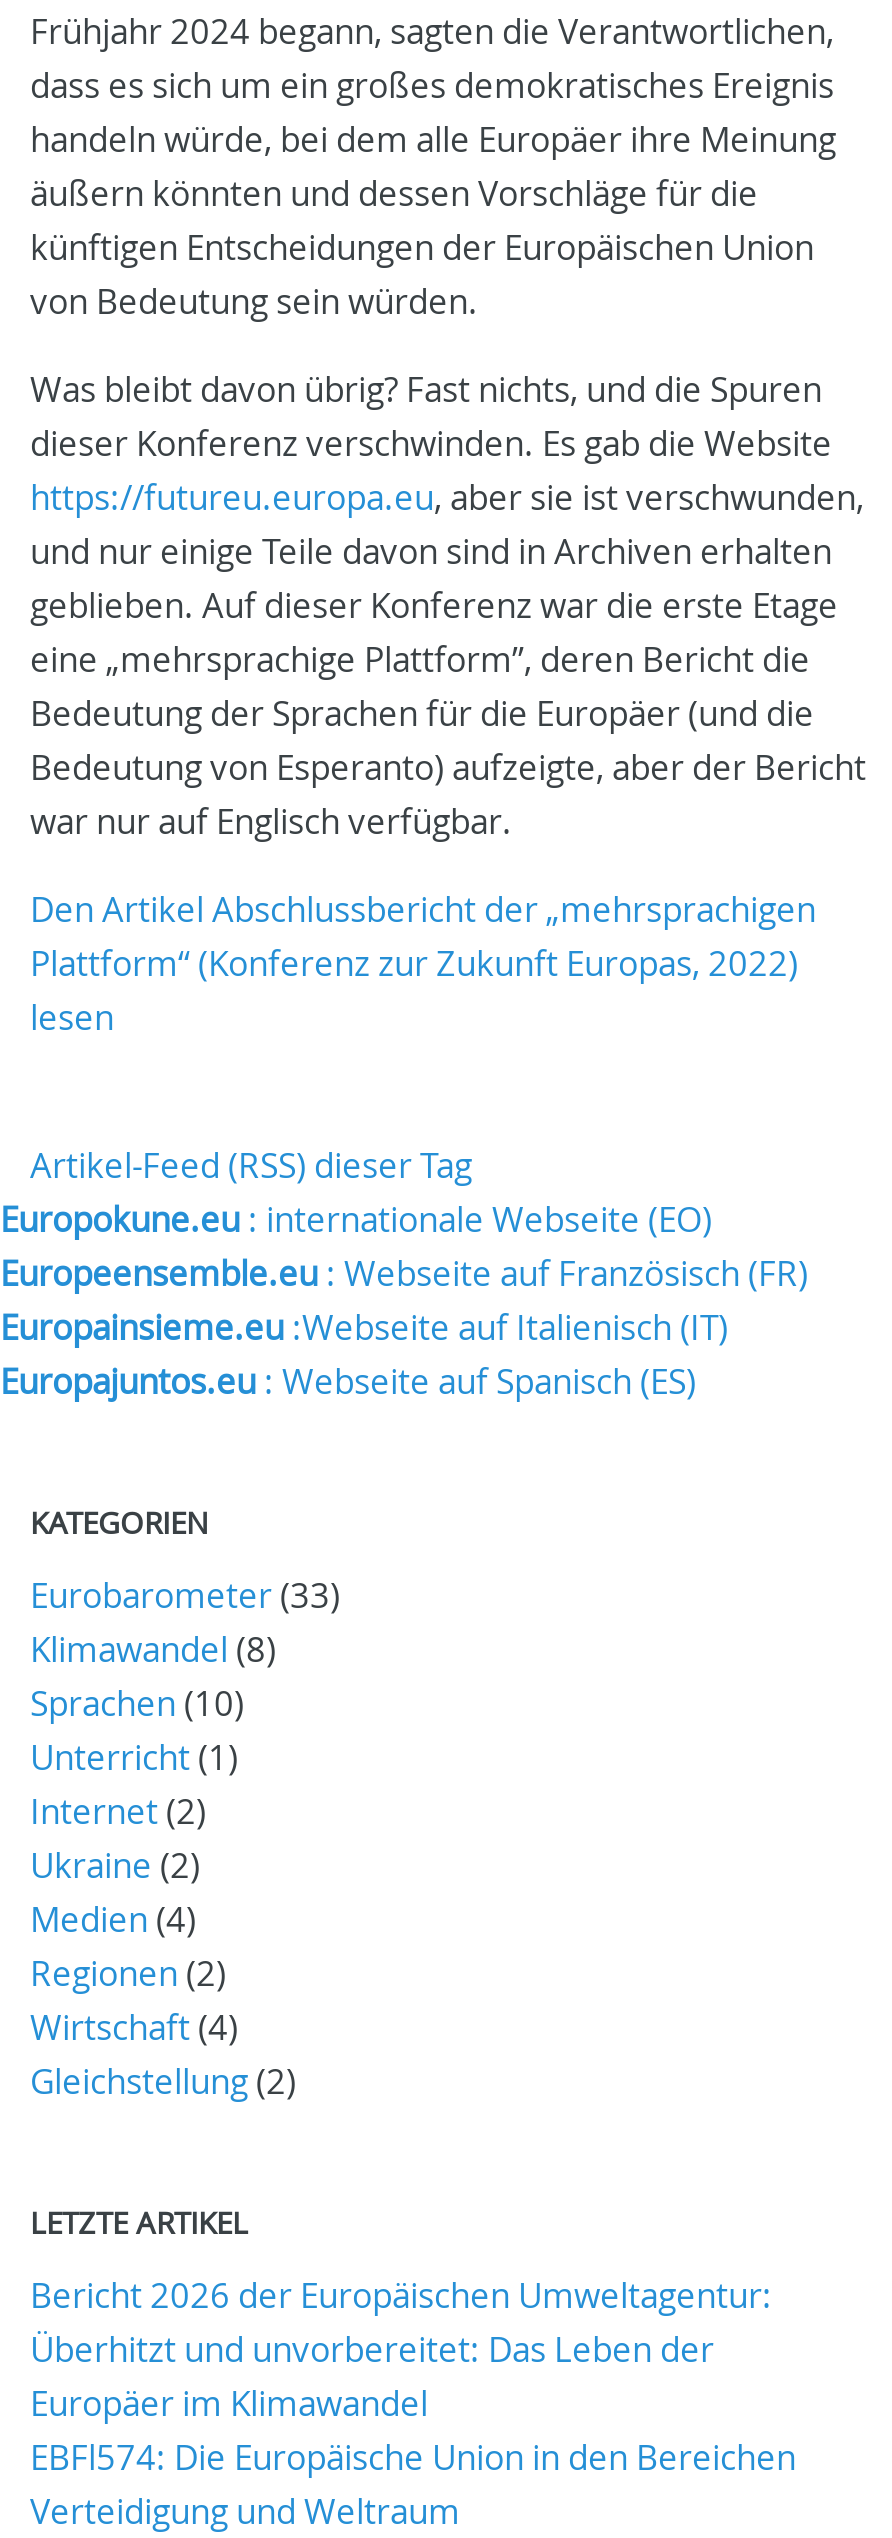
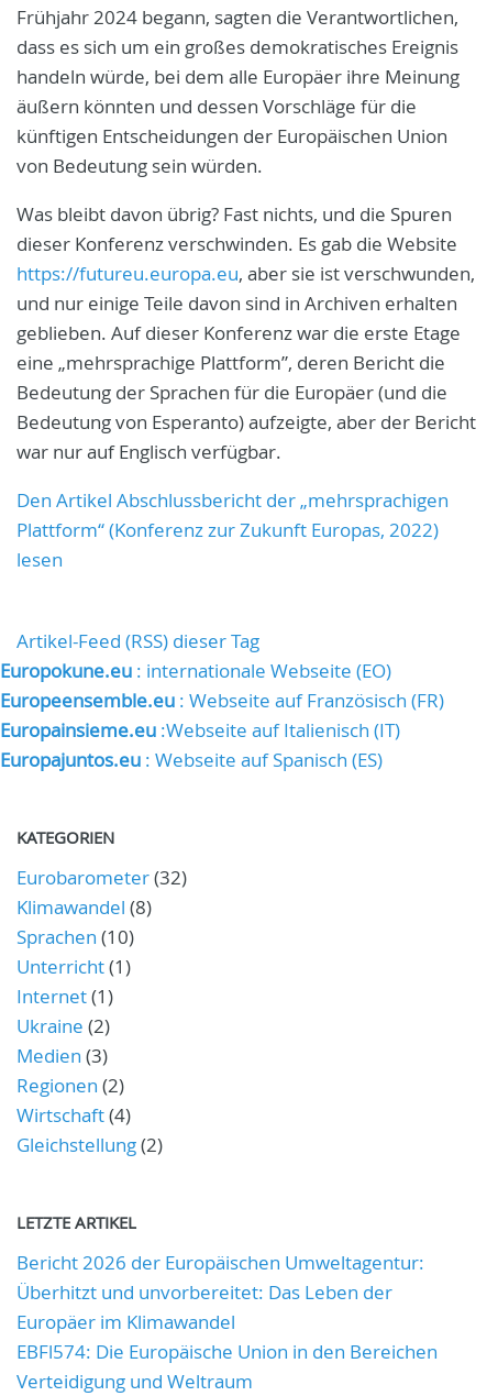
[30,1571,340,1617] Eurobarometer (33) -> [16,864,187,889] Eurobarometer (32)
[30,1787,206,1833] Internet (2) -> [16,983,113,1008] Internet (1)
[30,1895,196,1941] Medien (4) -> [16,1042,108,1068] Medien (3)

